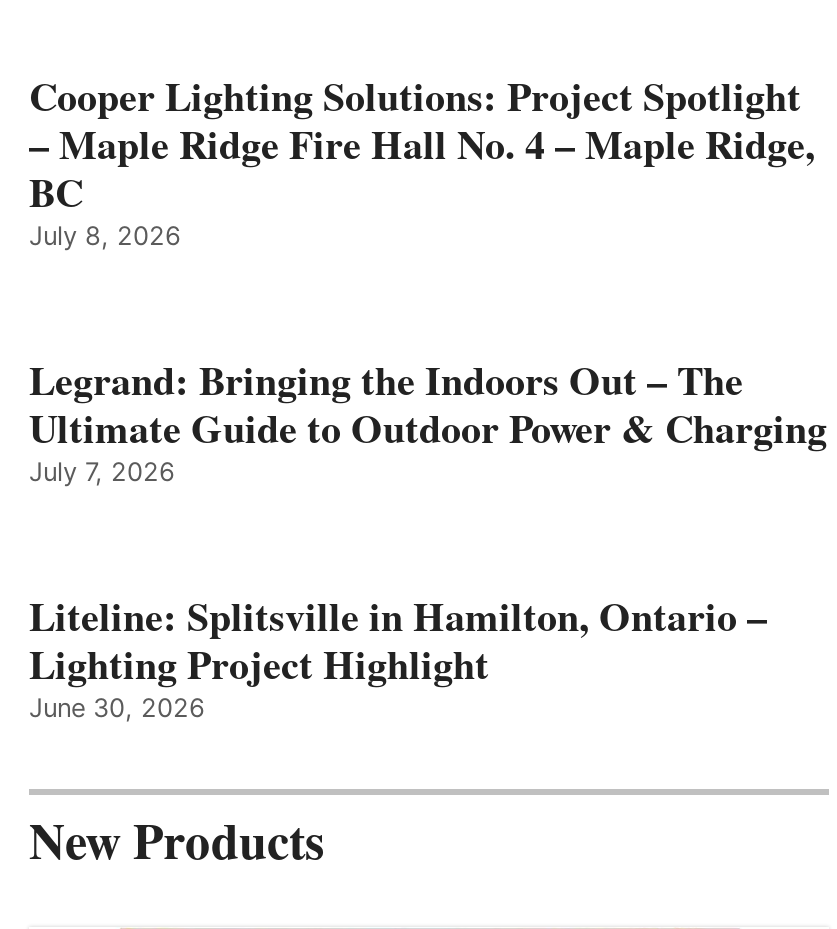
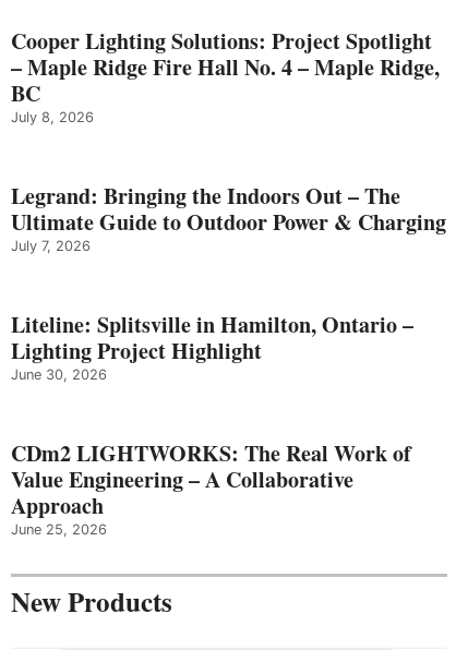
none -> [11,437,411,537] CDm2 LIGHTWORKS: The Real Work of | Value Engineering – A Collaborative | Approach | June 25, 2026

